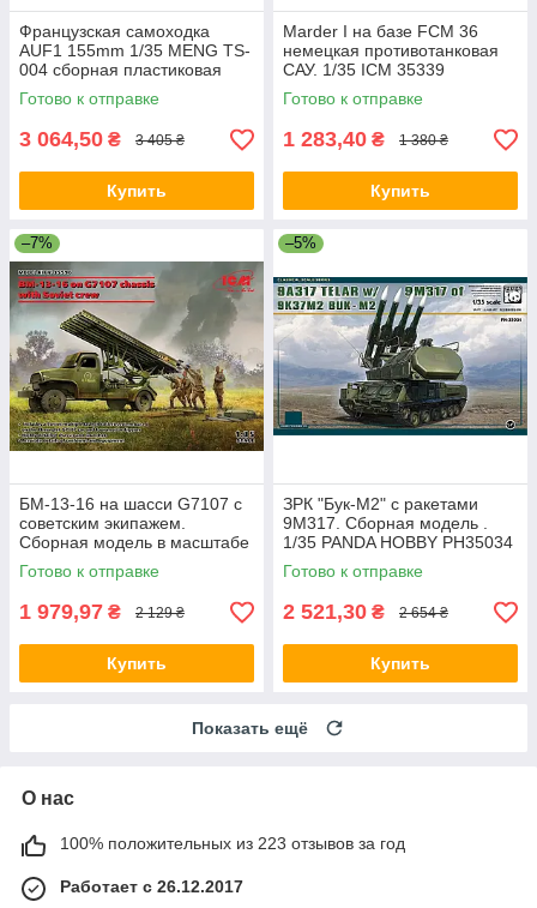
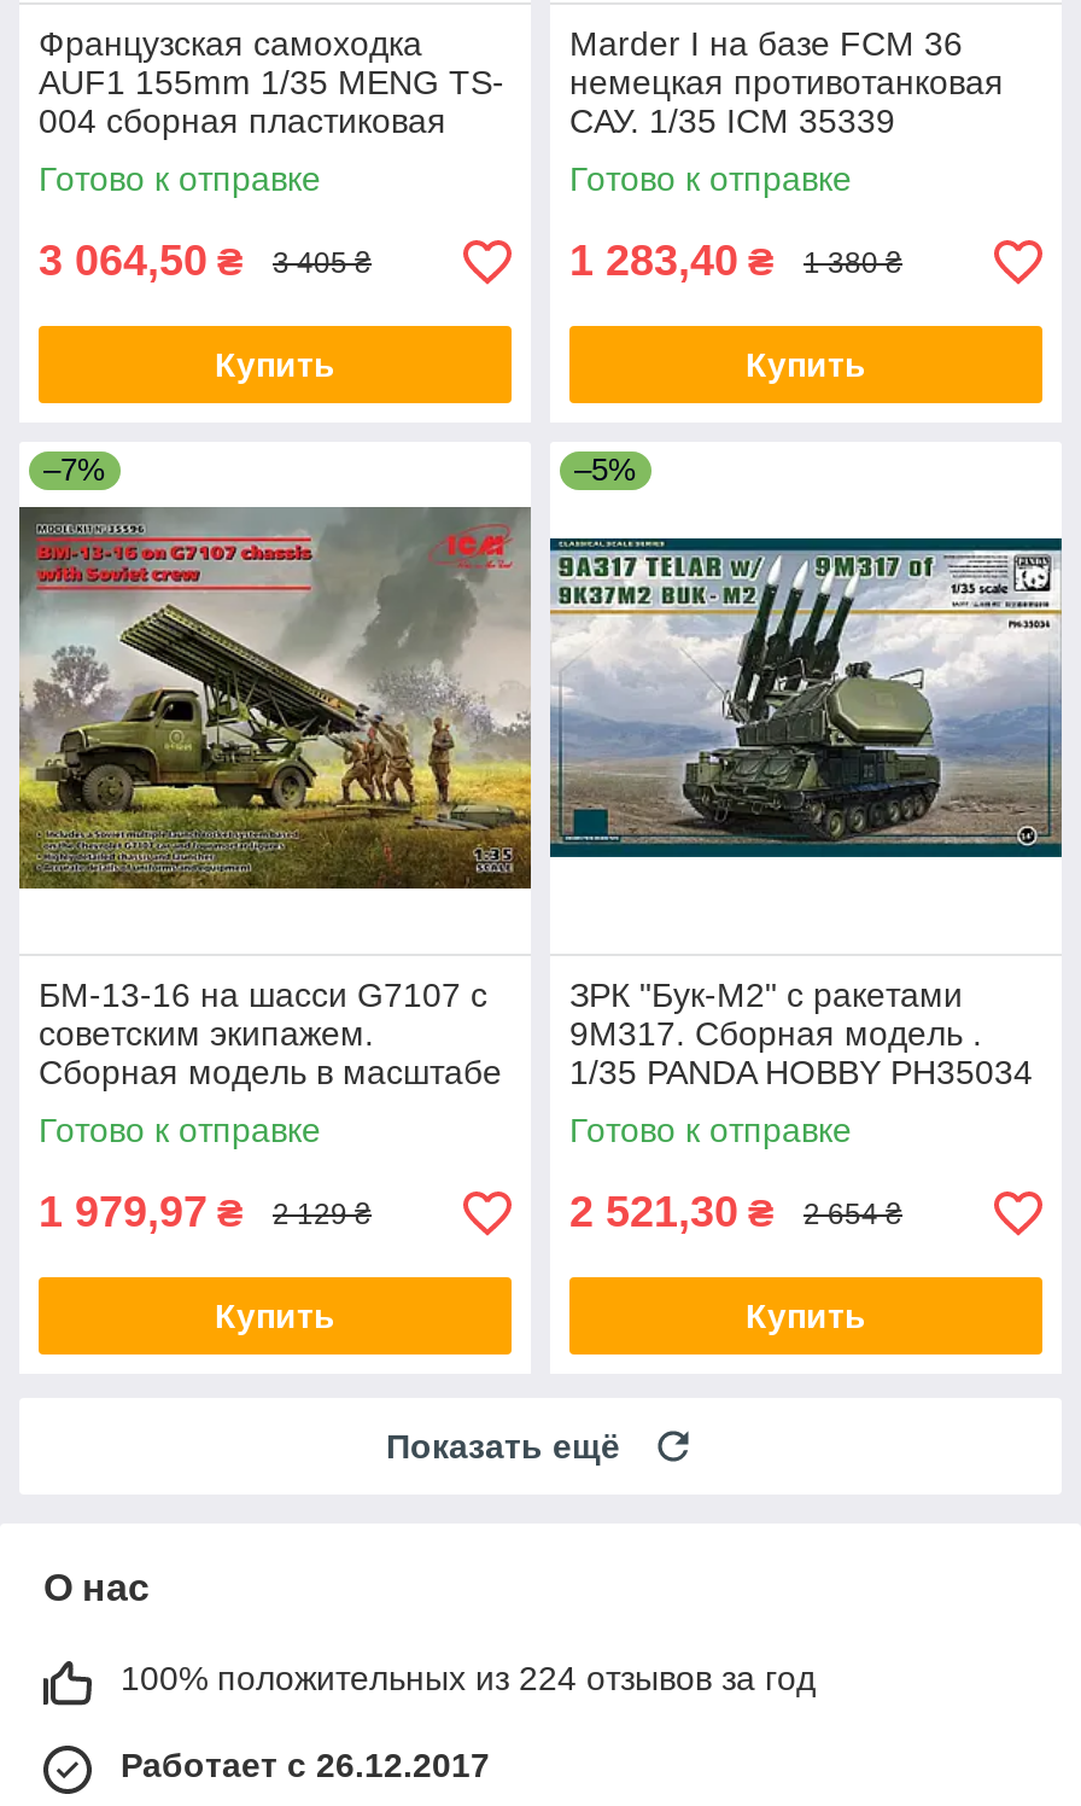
[60,834,405,853] 100% положительных из 223 отзывов за год -> [121,1659,816,1698] 100% положительных из 224 отзывов за год

